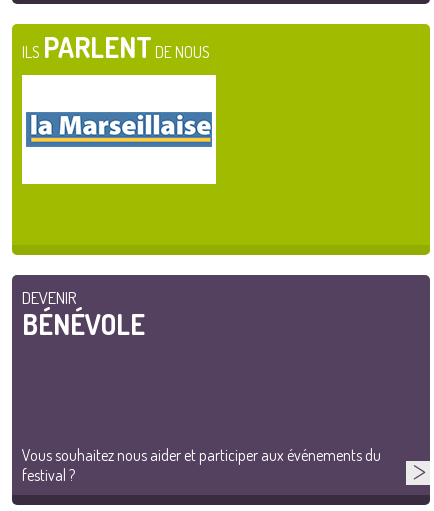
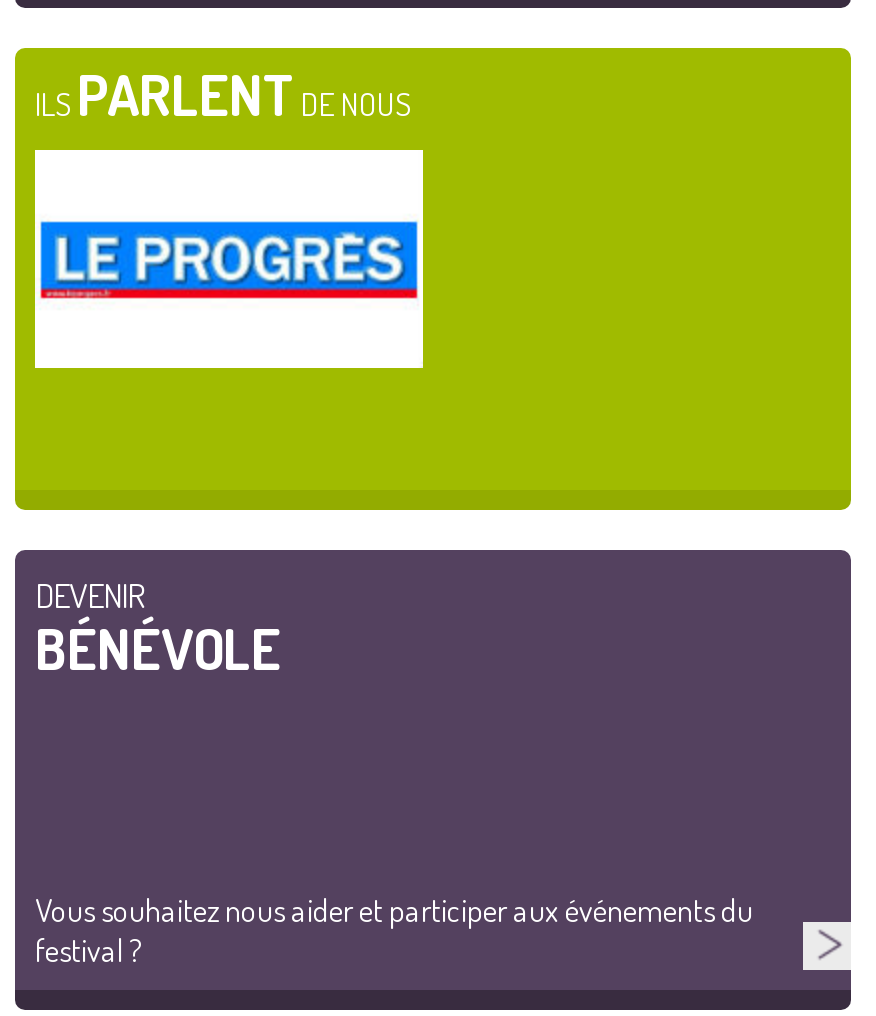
[24,112,213,149] [image] -> [39,220,419,300] [image]

